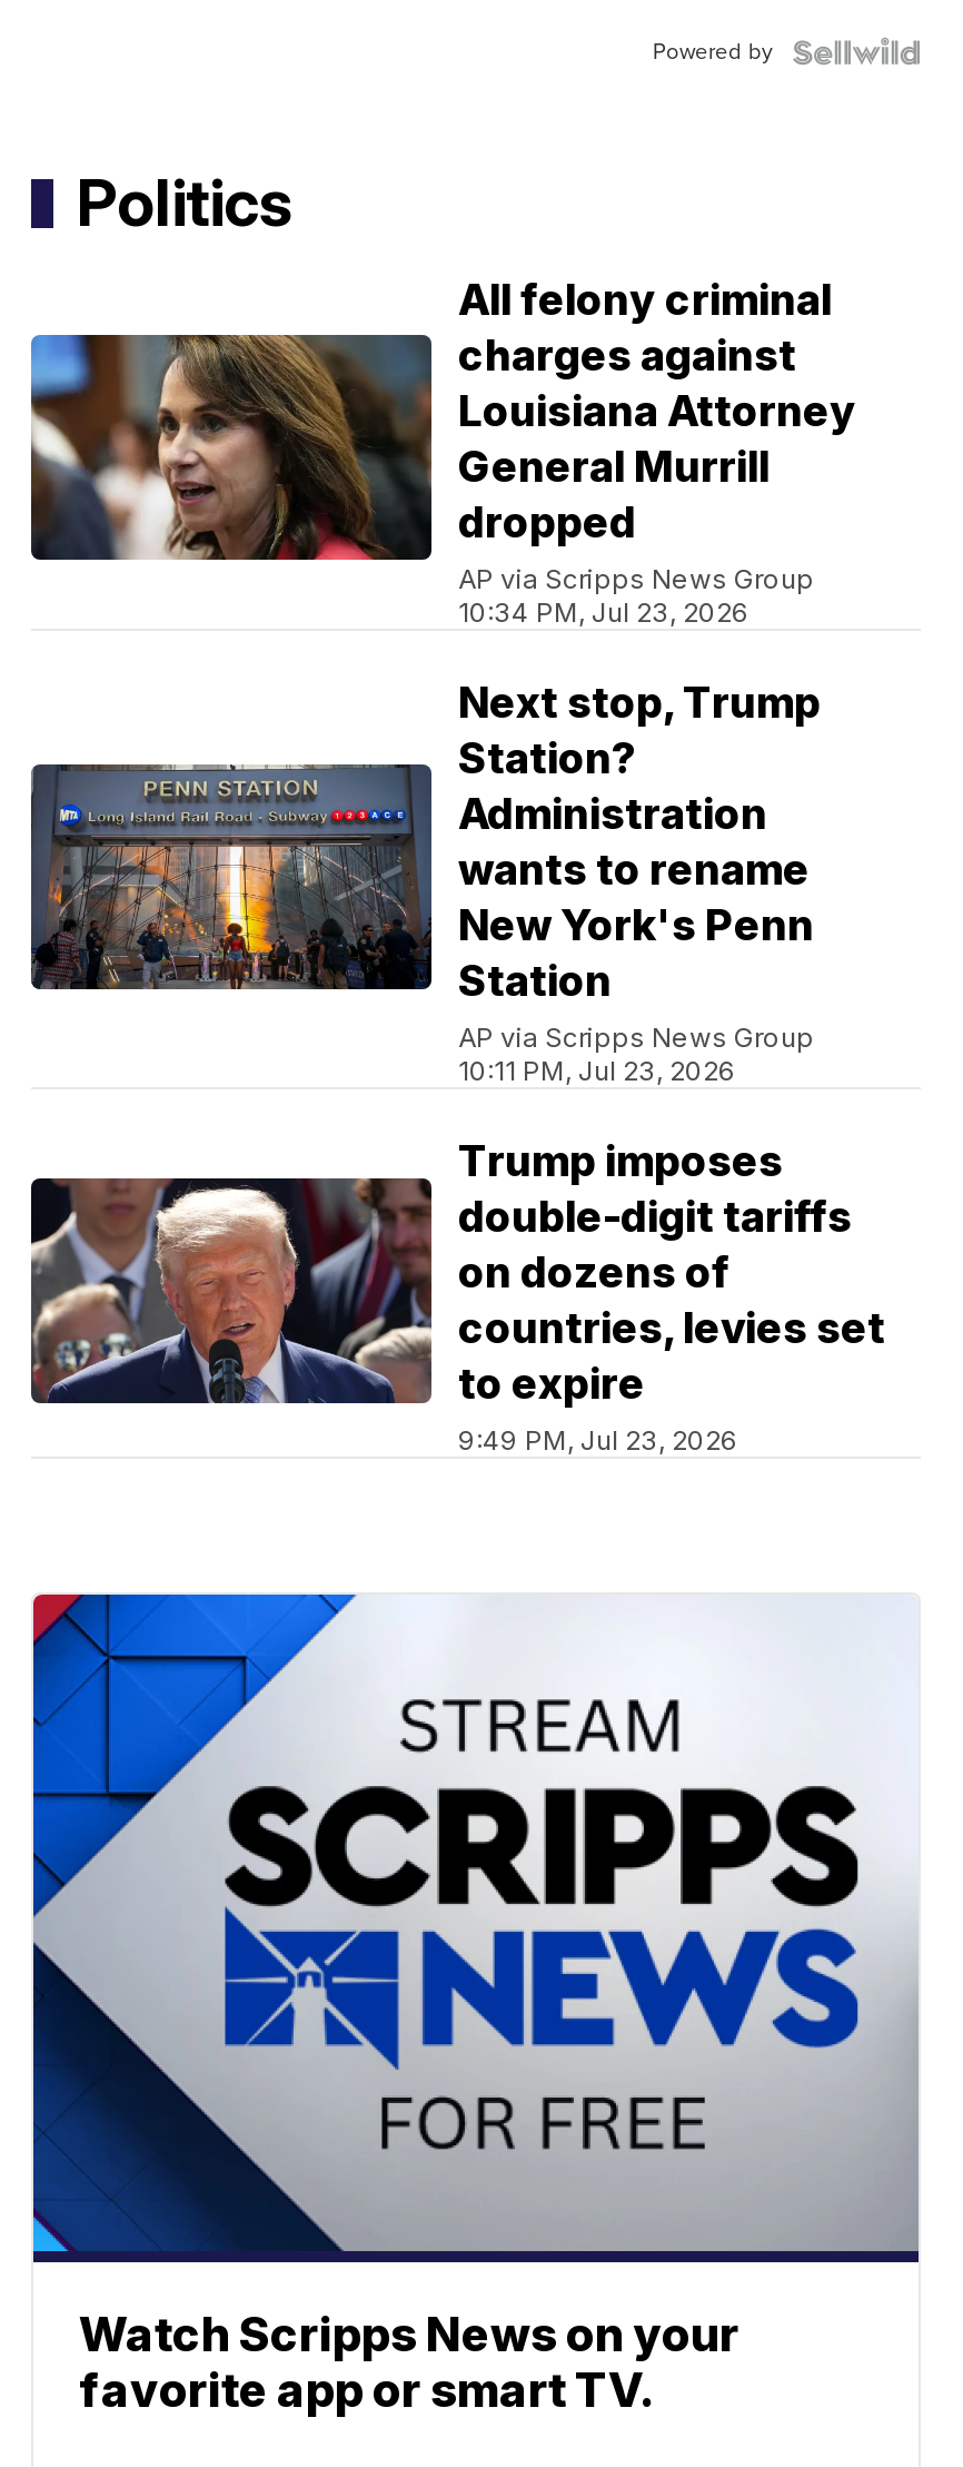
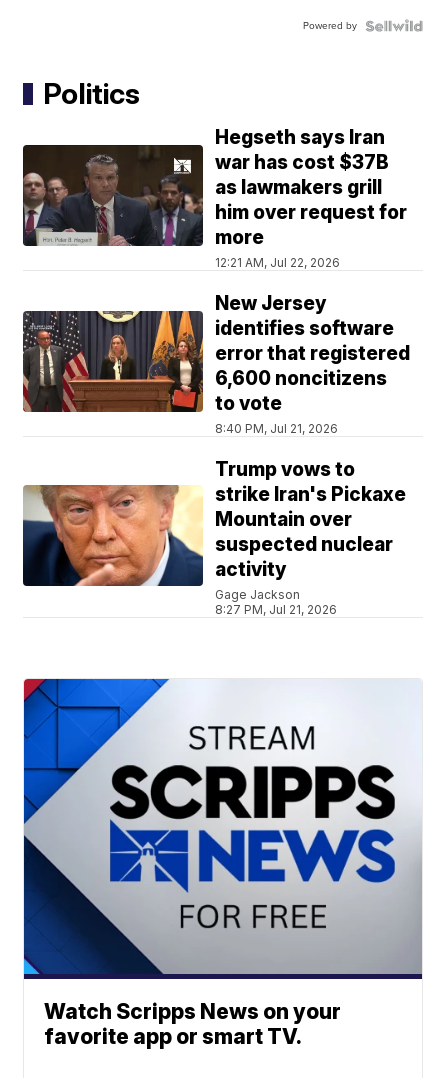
[29,276,856,630] [image] | All felony criminal | charges against | Louisiana Attorney | General Murrill | dropped | AP via Scripps News Group | 10:34 PM, Jul 23, 2026 -> [22,126,407,270] [image] | Hegseth says Iran | war has cost $37B | as lawmakers grill | him over request for | more | 12:21 AM, Jul 22, 2026
[29,679,821,1088] [image] | Next stop, Trump | Station? | Administration | wants to rename | New York's Penn | Station | AP via Scripps News Group | 10:11 PM, Jul 23, 2026 -> [22,292,410,436] [image] | New Jersey | identifies software | error that registered | 6,600 noncitizens | to vote | 8:40 PM, Jul 21, 2026
[29,1137,885,1458] [image] | Trump imposes | double-digit tariffs | on dozens of | countries, levies set | to expire | 9:49 PM, Jul 23, 2026 -> [22,458,406,617] [image] | Trump vows to | strike Iran's Pickaxe | Mountain over | suspected nuclear | activity | Gage Jackson | 8:27 PM, Jul 21, 2026

